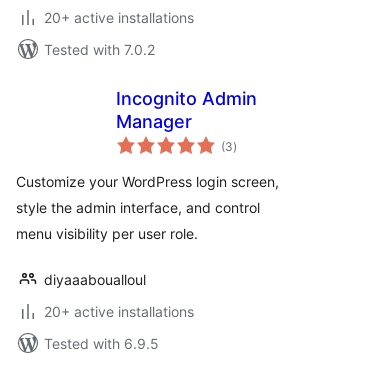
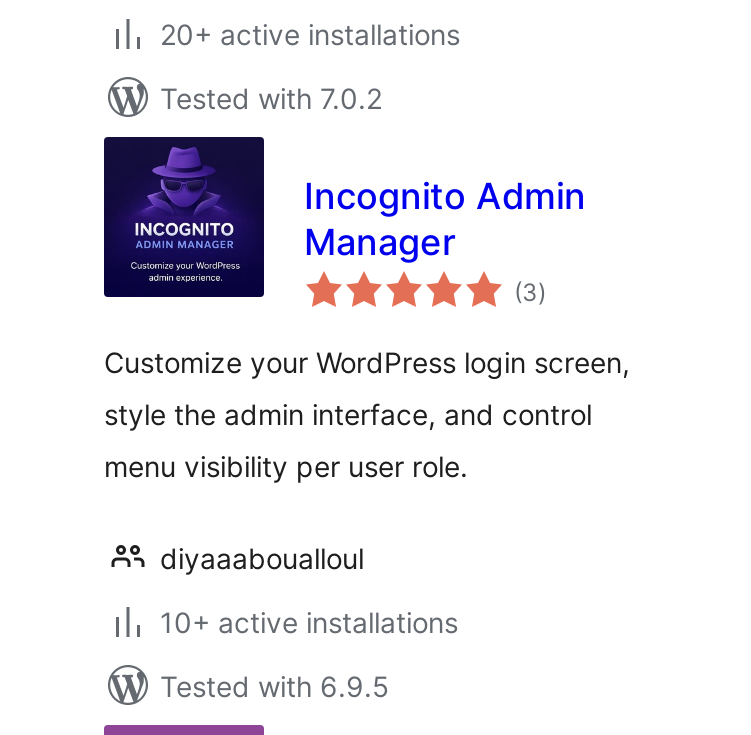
none -> [102,135,266,299] [image]
[44,303,194,320] 20+ active installations -> [160,605,458,639] 10+ active installations

